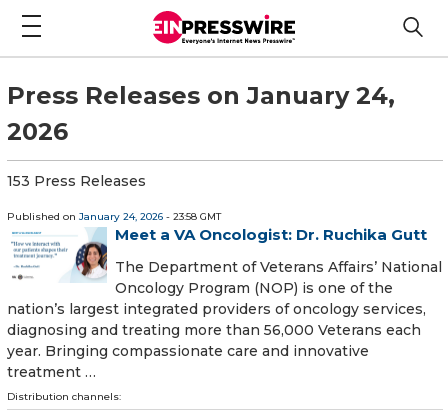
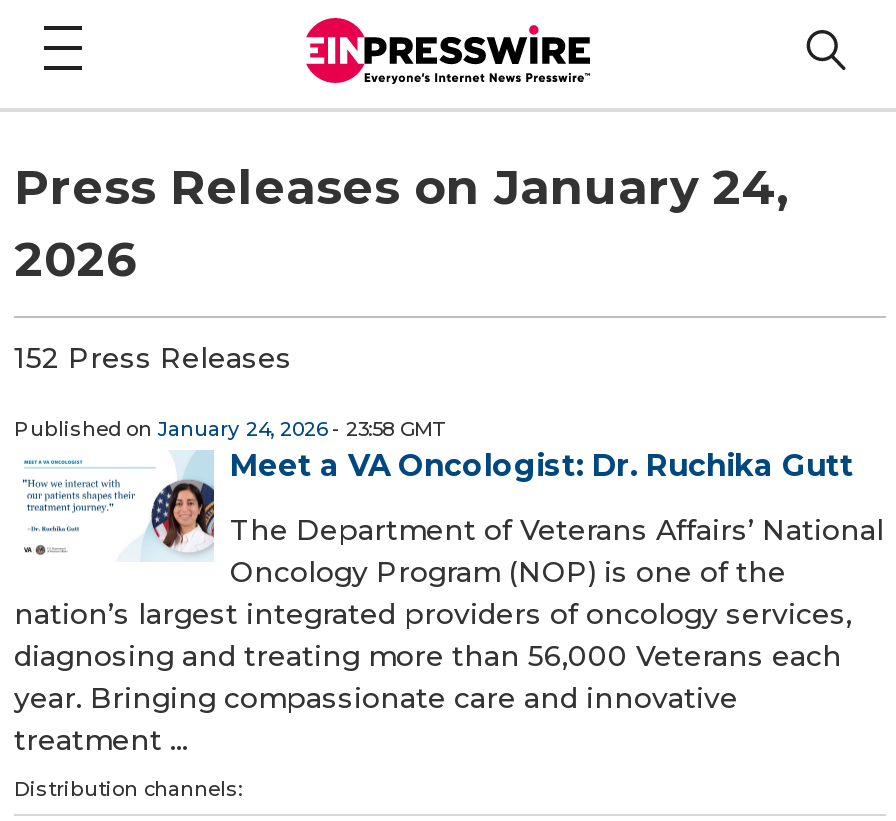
[7,172,146,190] 153 Press Releases -> [14,340,292,376] 152 Press Releases

